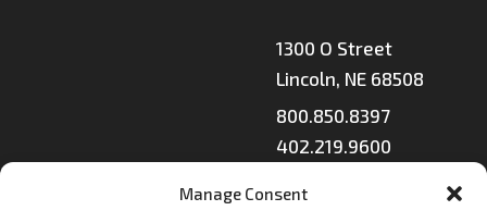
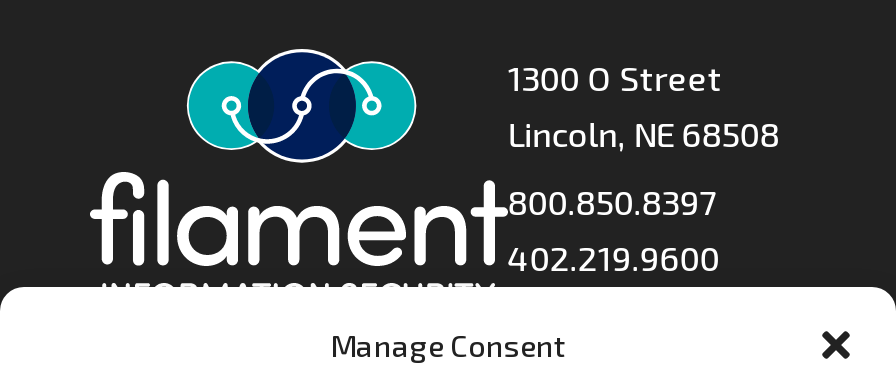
none -> [88,47,500,287] [image]

